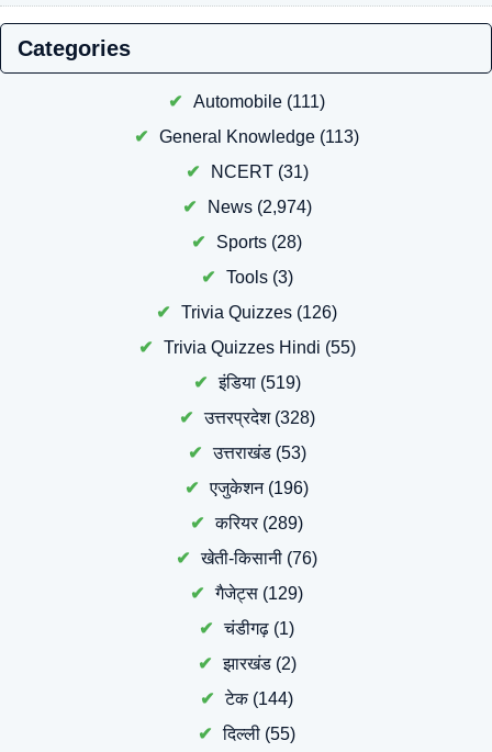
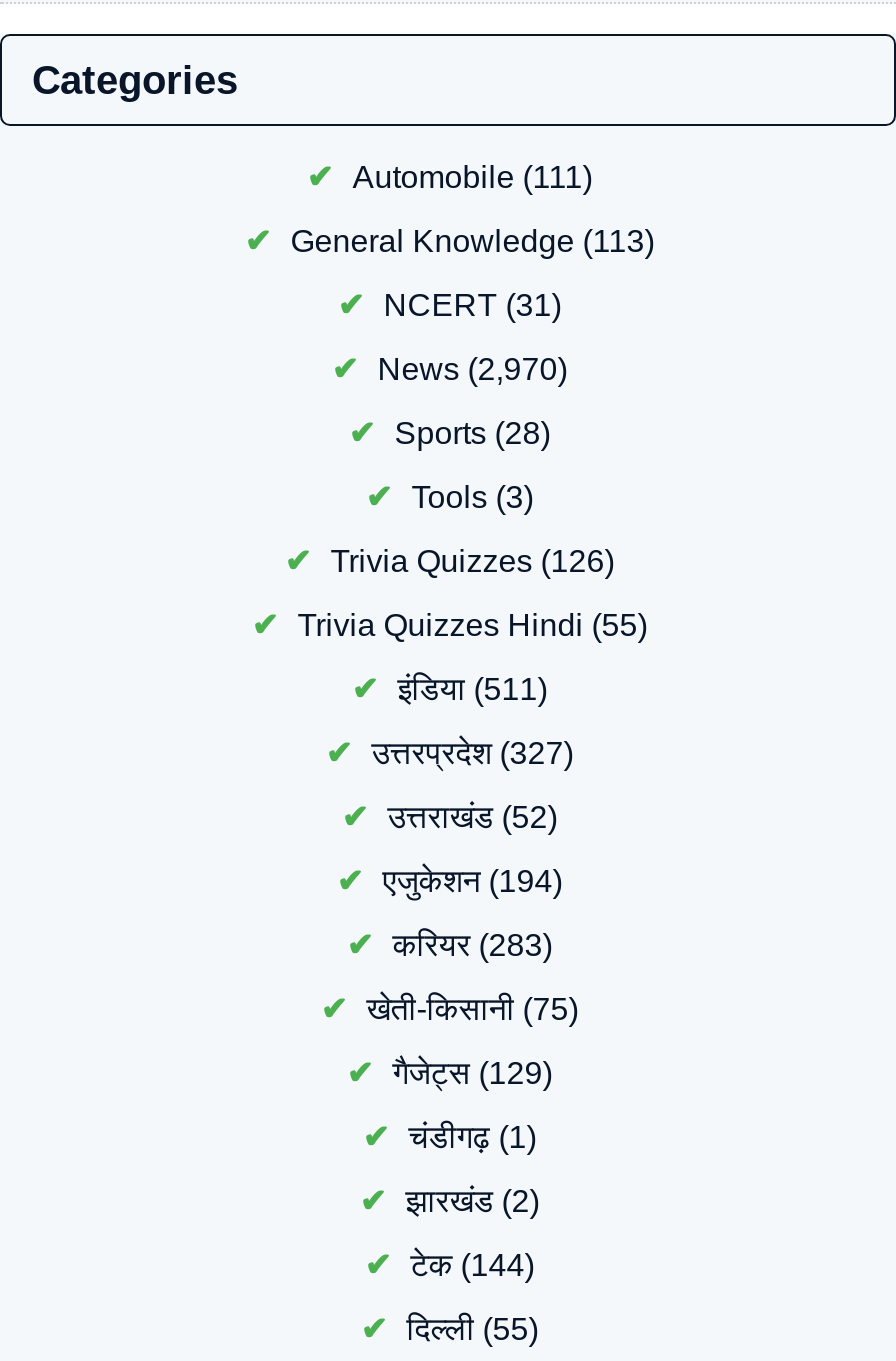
[207,197,312,216] News (2,974) -> [378,351,568,385] News (2,970)
[218,373,301,392] इंडिया (519) -> [398,671,548,705] इंडिया (511)
[204,408,315,427] उत्तरप्रदेश (328) -> [372,735,574,769] उत्तरप्रदेश (327)
[213,443,306,462] उत्तराखंड (53) -> [388,799,558,833] उत्तराखंड (52)
[210,479,309,497] एजुकेशन (196) -> [383,863,563,897] एजुकेशन (194)
[216,514,303,532] करियर (289) -> [393,927,553,961] करियर (283)
[201,549,318,567] खेती-किसानी (76) -> [367,991,579,1025] खेती-किसानी (75)

